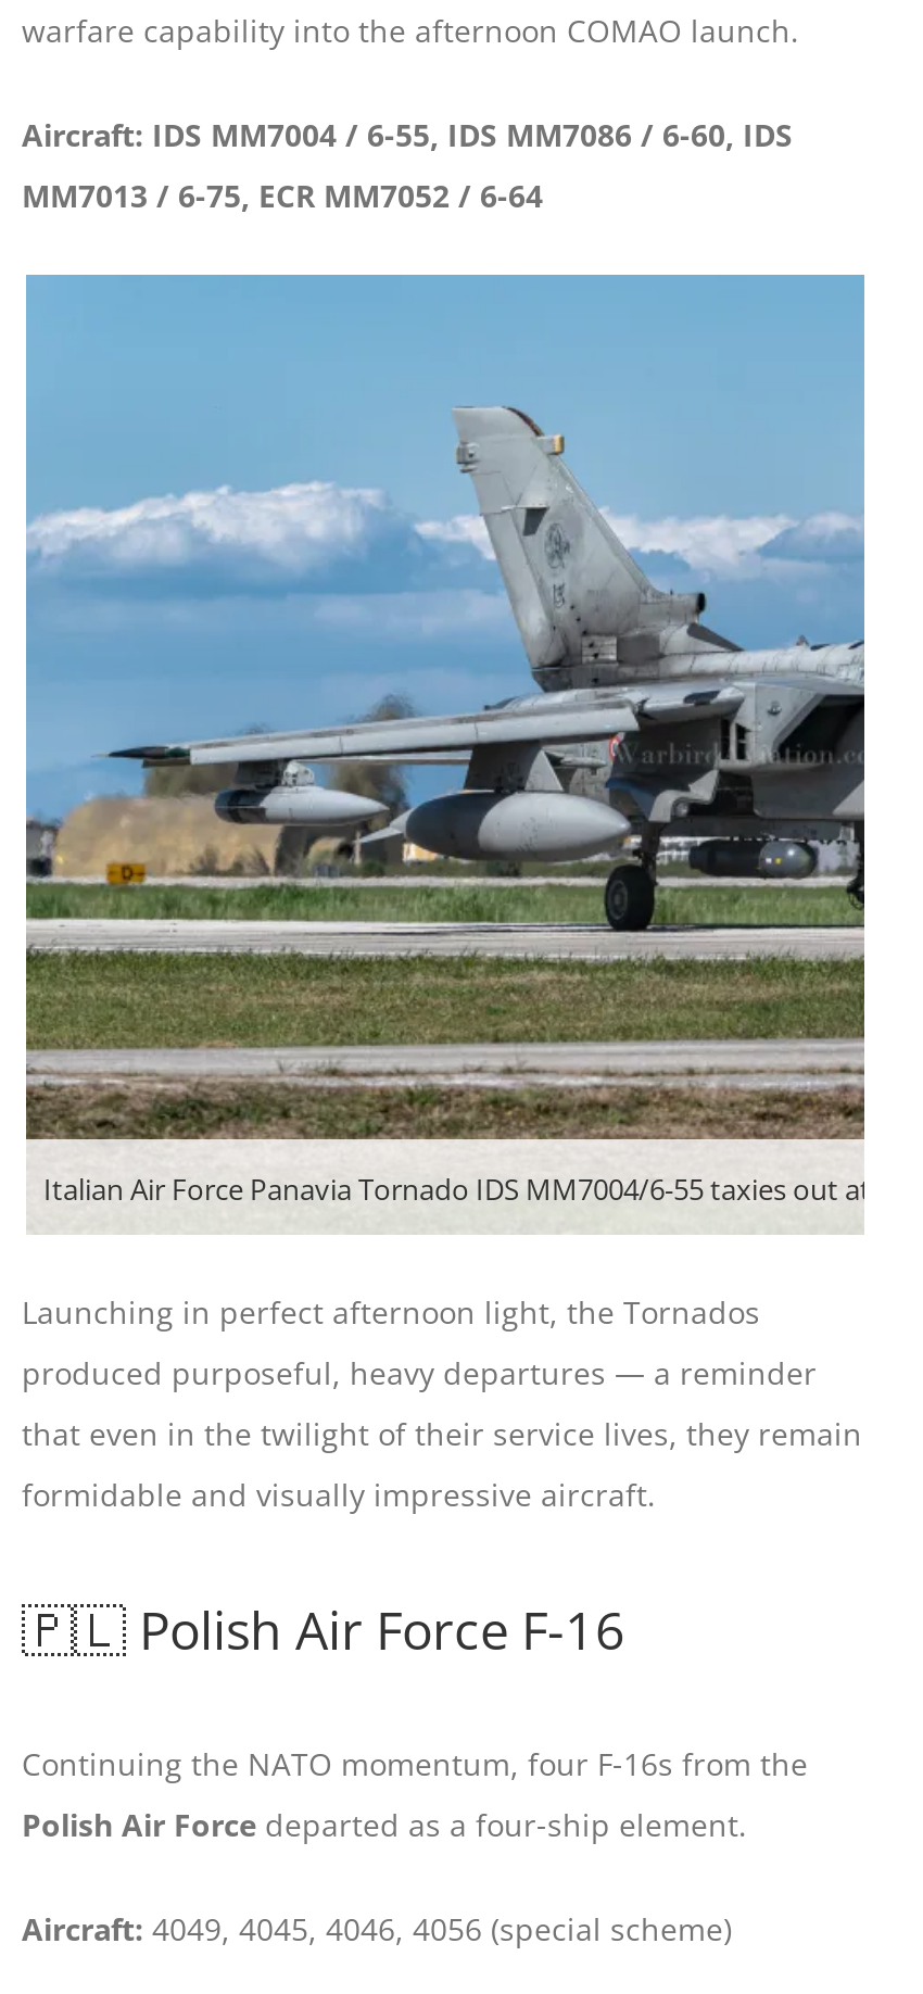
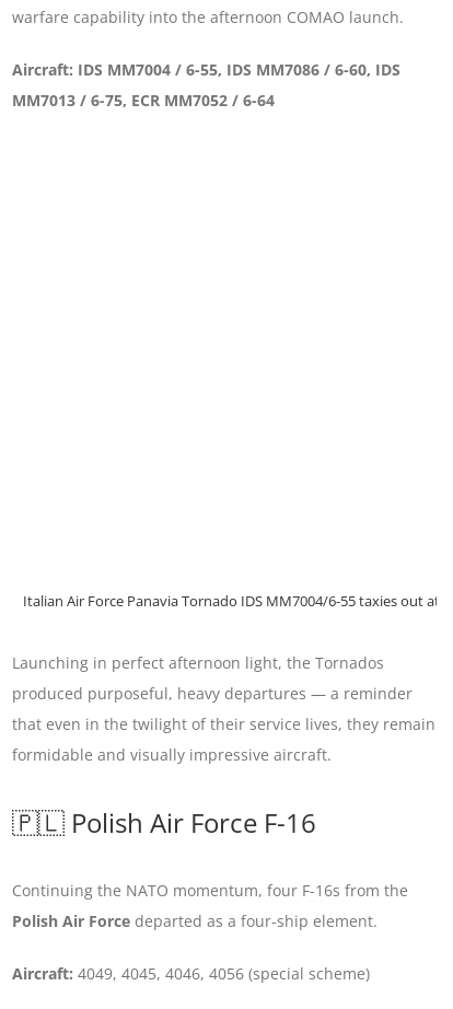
[24,273,867,1235] [image] -> none

